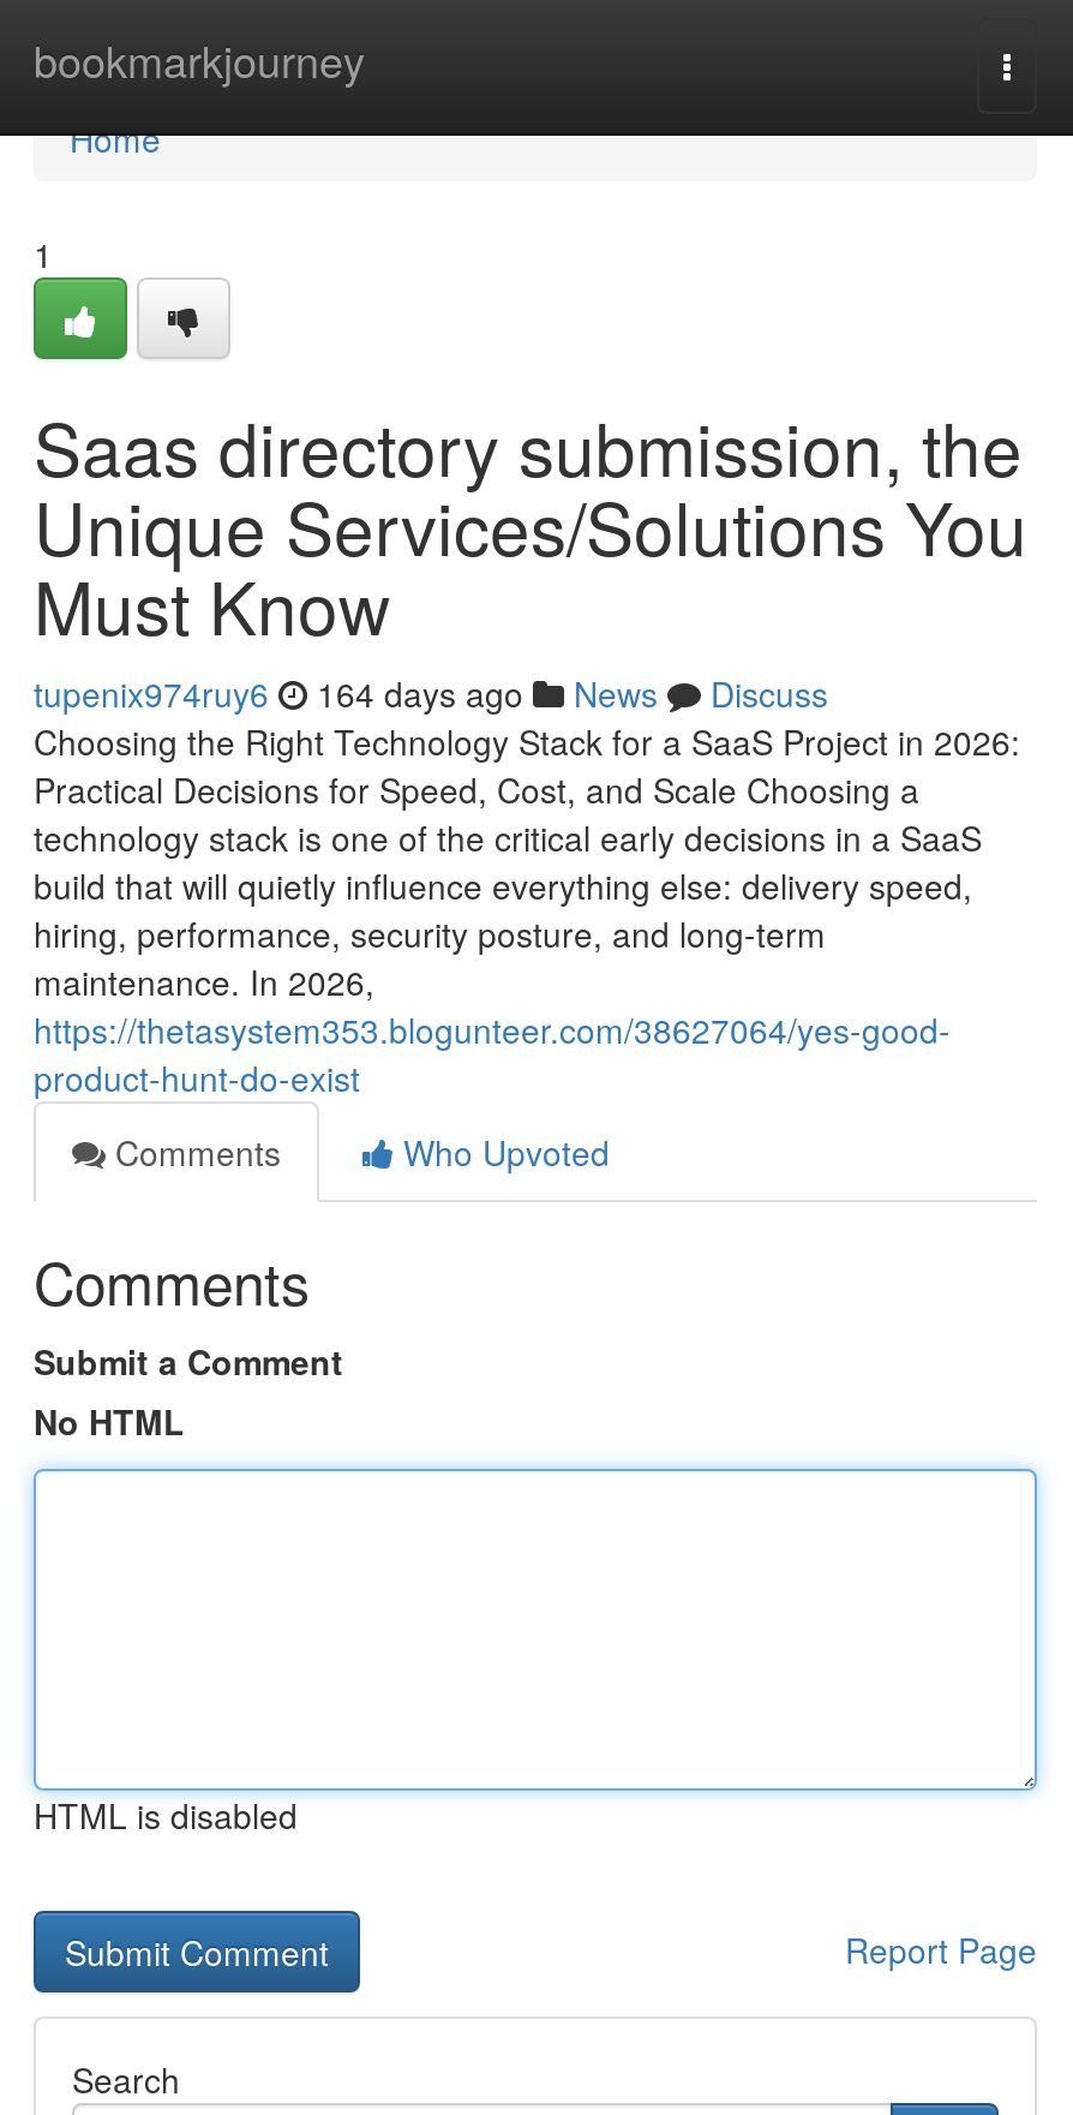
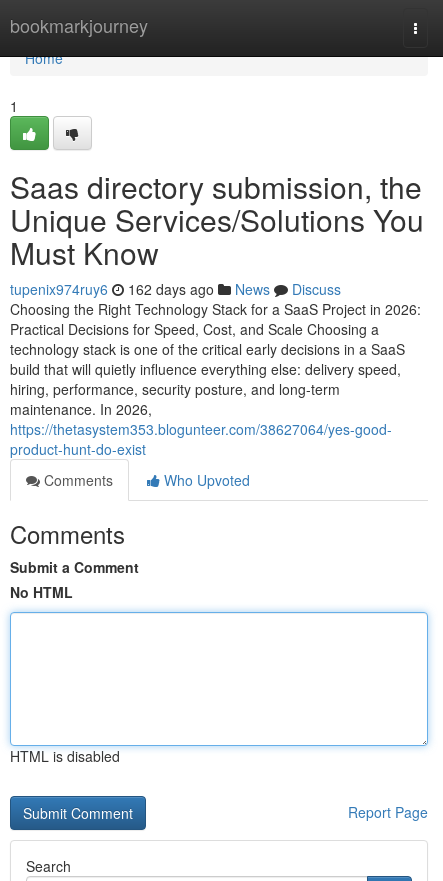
[34,669,828,717] tupenix974ruy6 164 days ago News Discuss -> [10,279,341,299] tupenix974ruy6 162 days ago News Discuss

